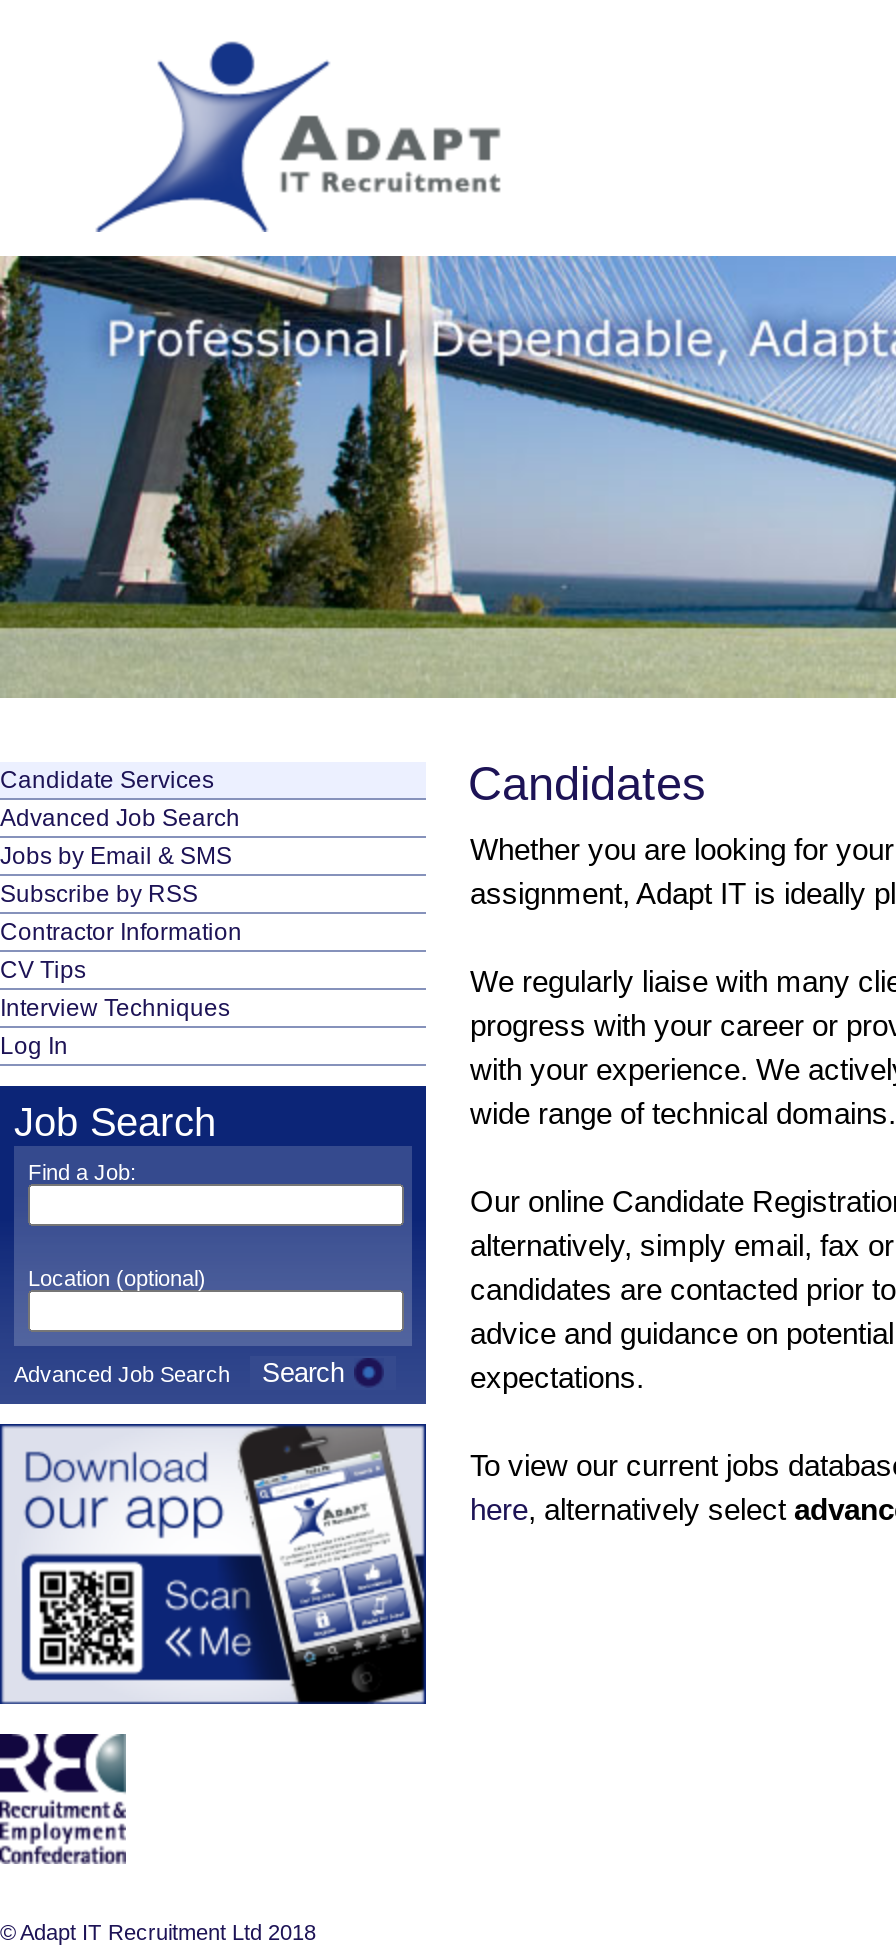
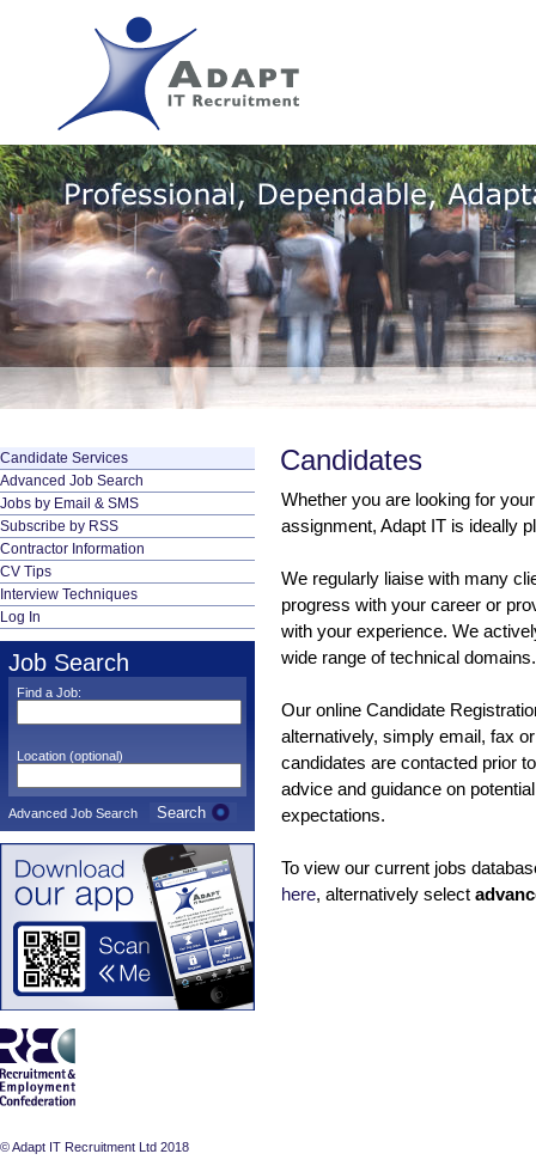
[6,254,890,700] [image] -> [4,144,532,409] [image]

